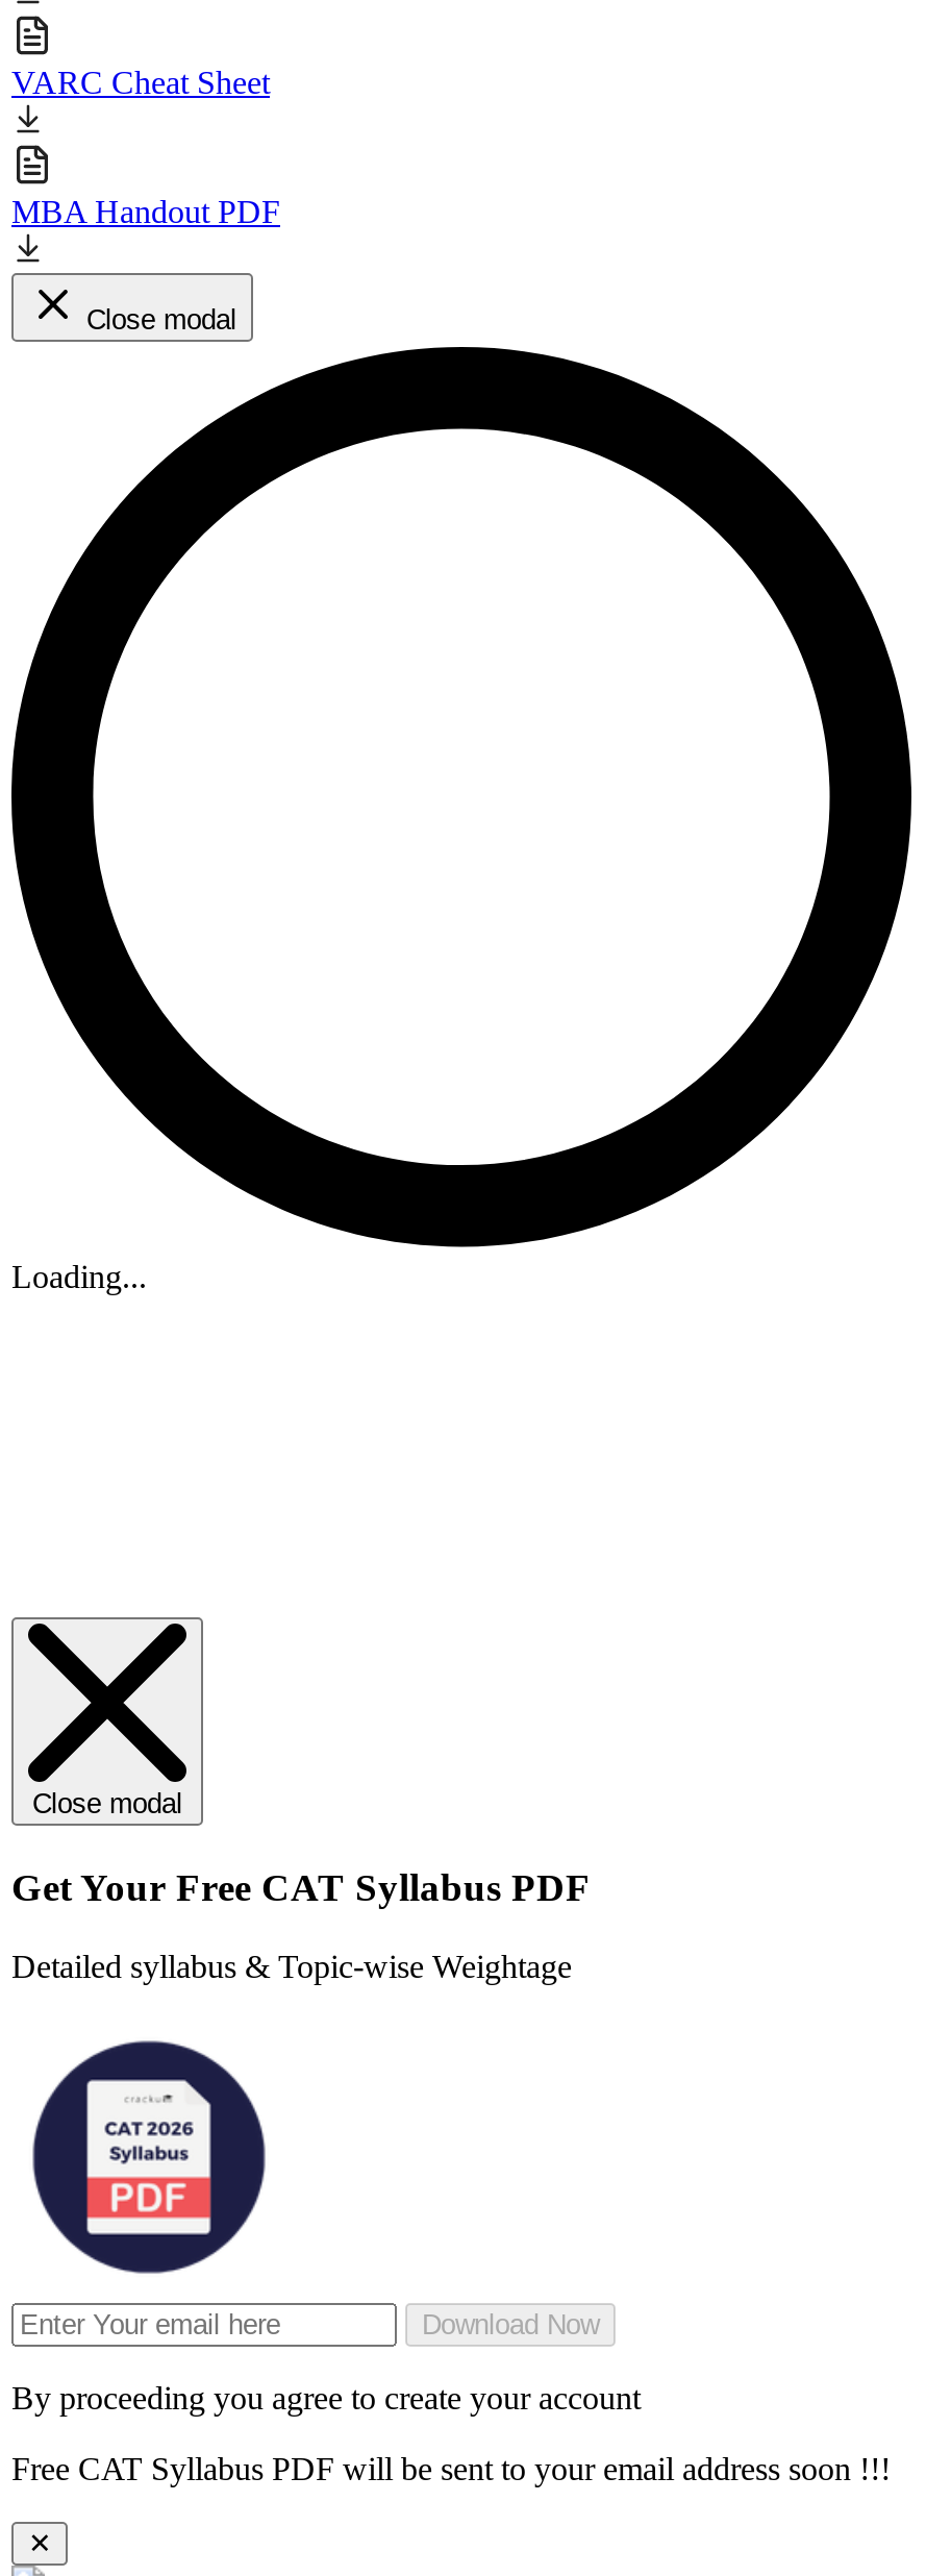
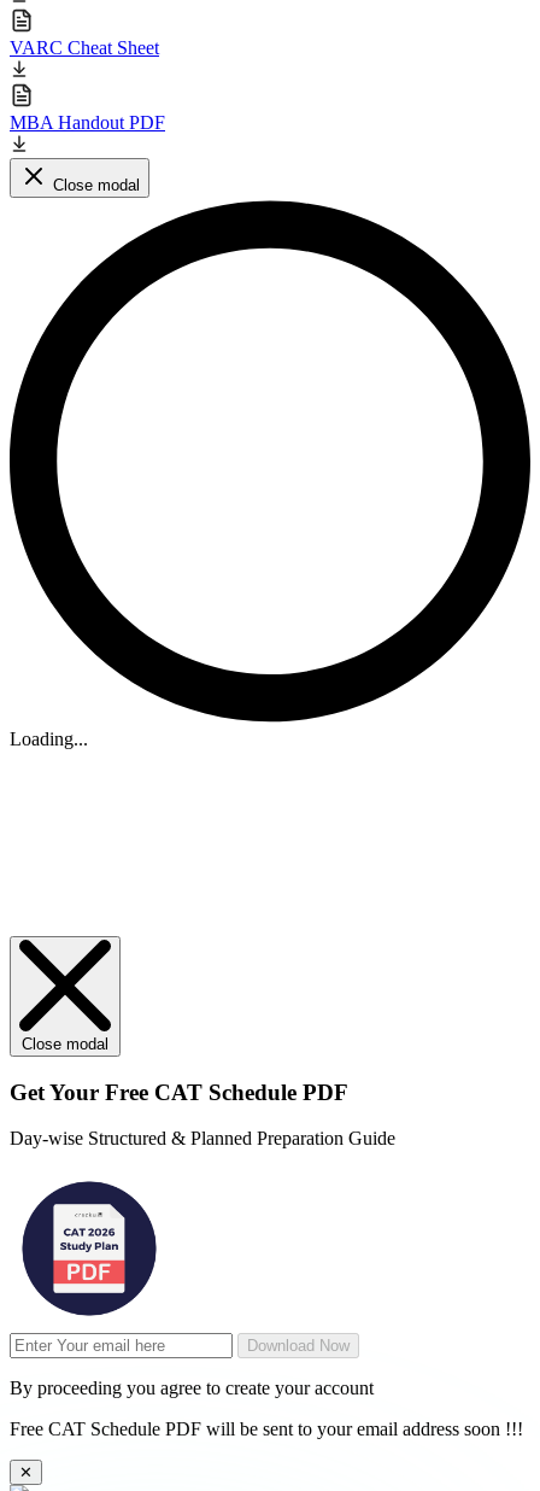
[11,1864,591,1908] Get Your Free CAT Syllabus PDF -> [10,1079,348,1104] Get Your Free CAT Schedule PDF
[11,1949,572,1985] Detailed syllabus & Topic-wise Weightage -> [10,1128,395,1149] Day-wise Structured & Planned Preparation Guide
[11,2452,891,2487] Free CAT Syllabus PDF will be sent to your email address soon !!! -> [10,1419,523,1439] Free CAT Schedule PDF will be sent to your email address soon !!!

